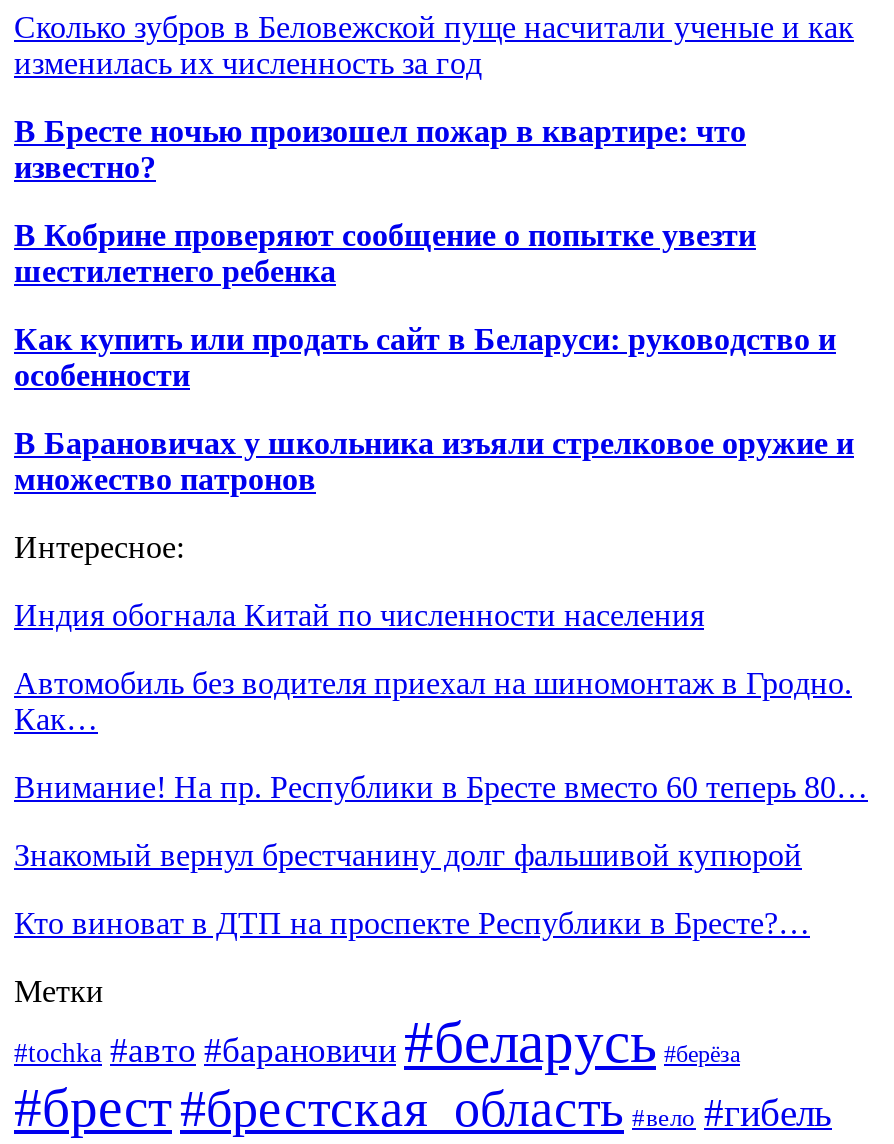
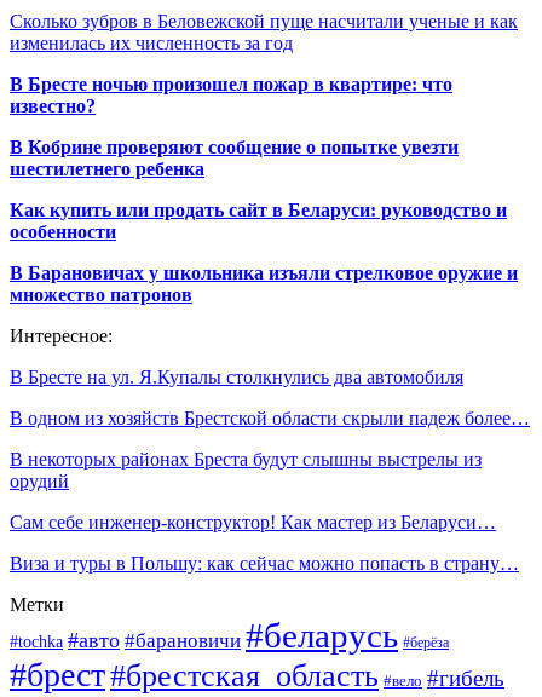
[14,598,704,632] Индия обогнала Китай по численности населения -> [10,366,463,387] В Бресте на ул. Я.Купалы столкнулись два автомобиля
[14,666,852,736] Автомобиль без водителя приехал на шиномонтаж в Гродно. | Как… -> [10,408,530,428] В одном из хозяйств Брестской области скрыли падеж более…
[14,770,868,804] Внимание! На пр. Республики в Бресте вместо 60 теперь 80… -> [10,449,482,491] В некоторых районах Бреста будут слышны выстрелы из | орудий
[14,838,802,872] Знакомый вернул брестчанину долг фальшивой купюрой -> [10,512,496,532] Сам себе инженер-конструктор! Как мастер из Беларуси…
[14,906,810,940] Кто виноват в ДТП на проспекте Республики в Бресте?… -> [10,553,519,573] Виза и туры в Польшу: как сейчас можно попасть в страну…

